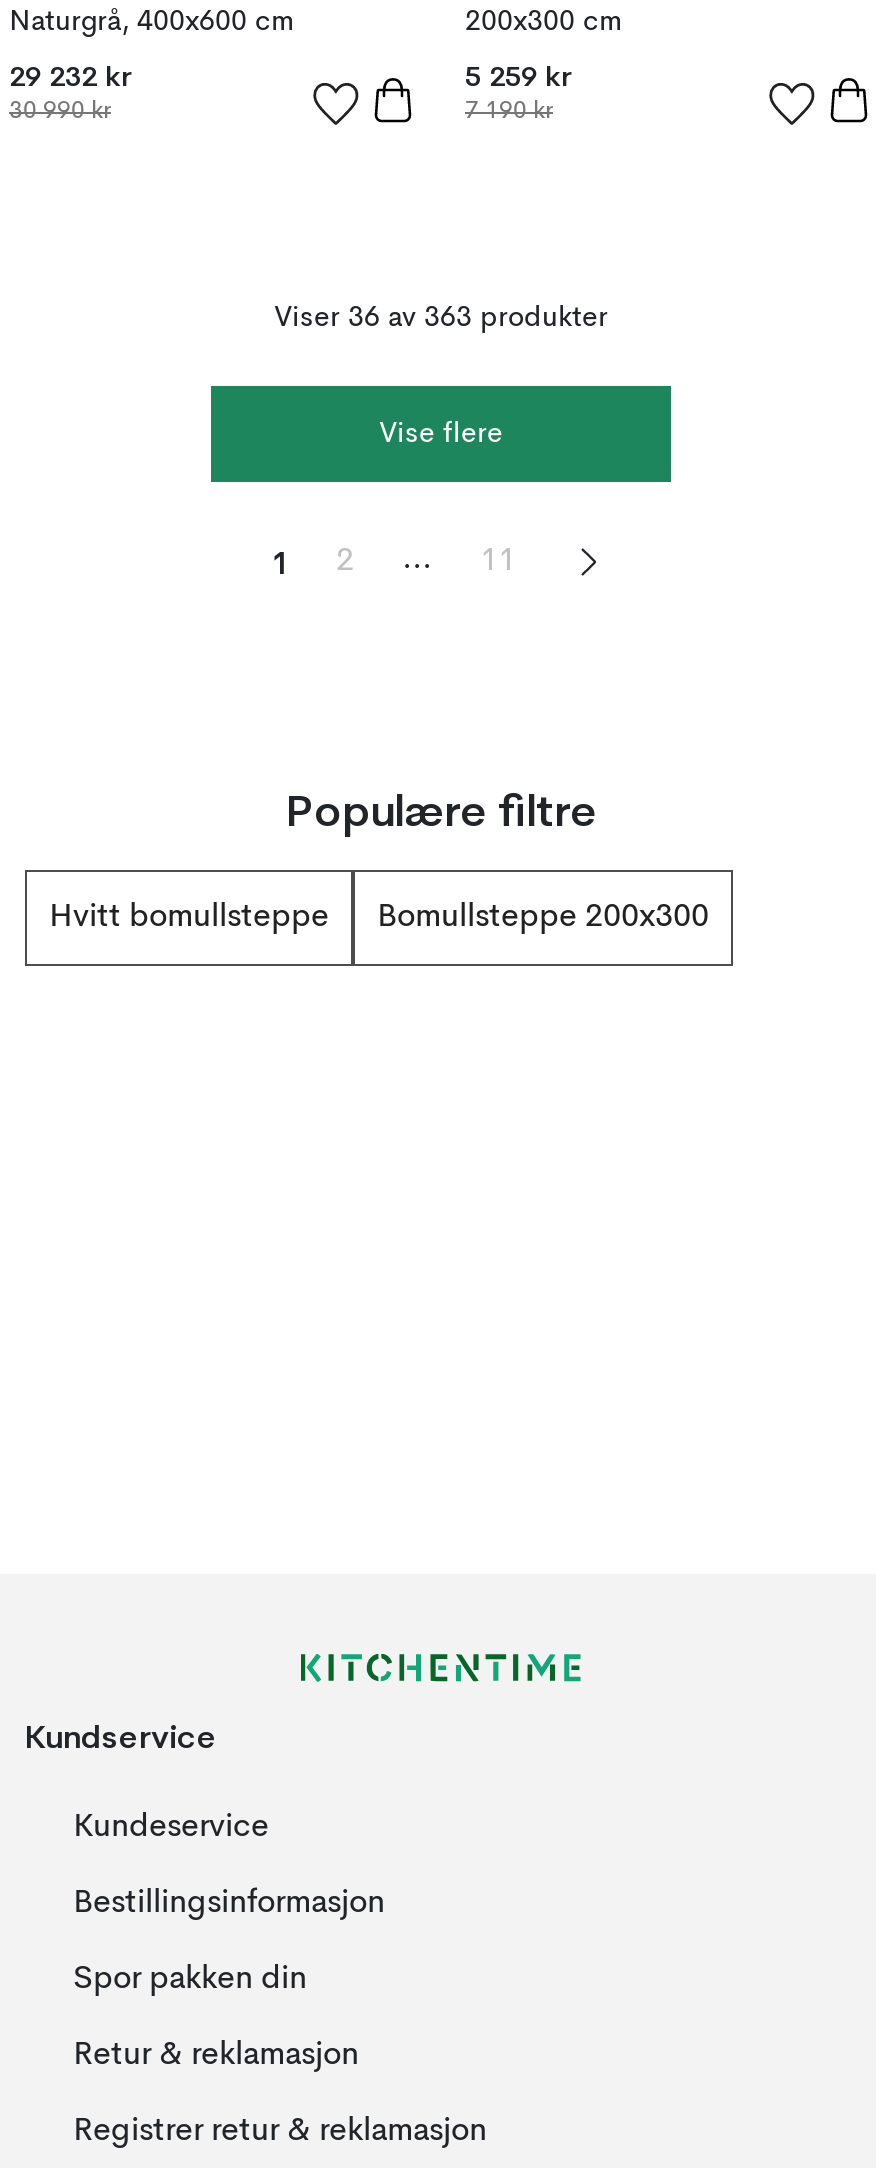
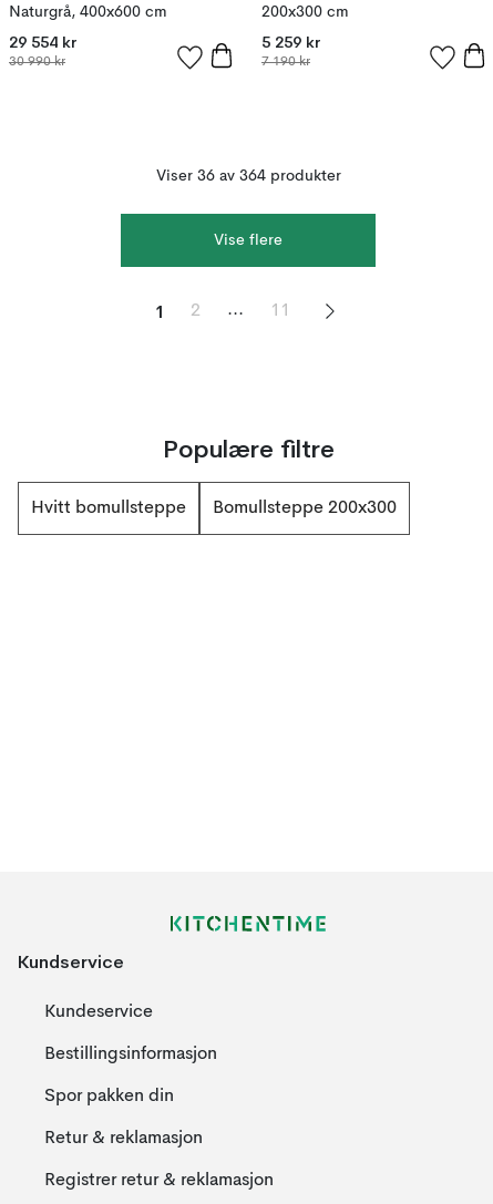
[9,58,133,94] 29 232 kr -> [9,32,78,52] 29 554 kr
[274,304,608,332] Viser 36 av 363 produkter -> [156,168,341,184] Viser 36 av 364 produkter

